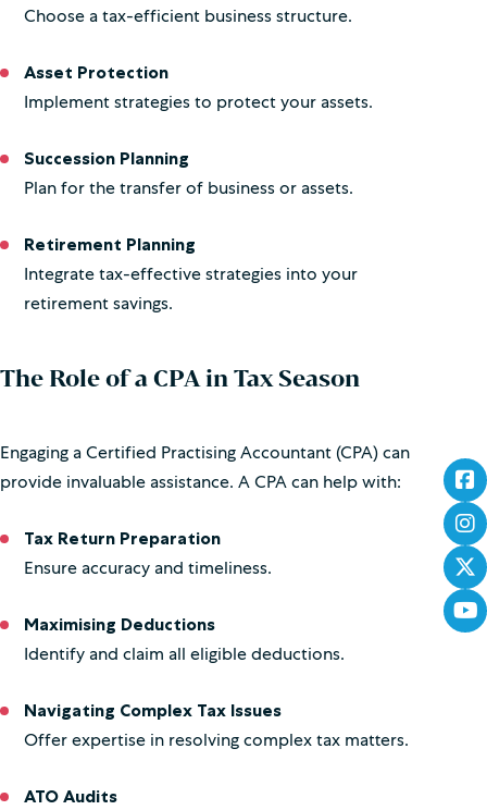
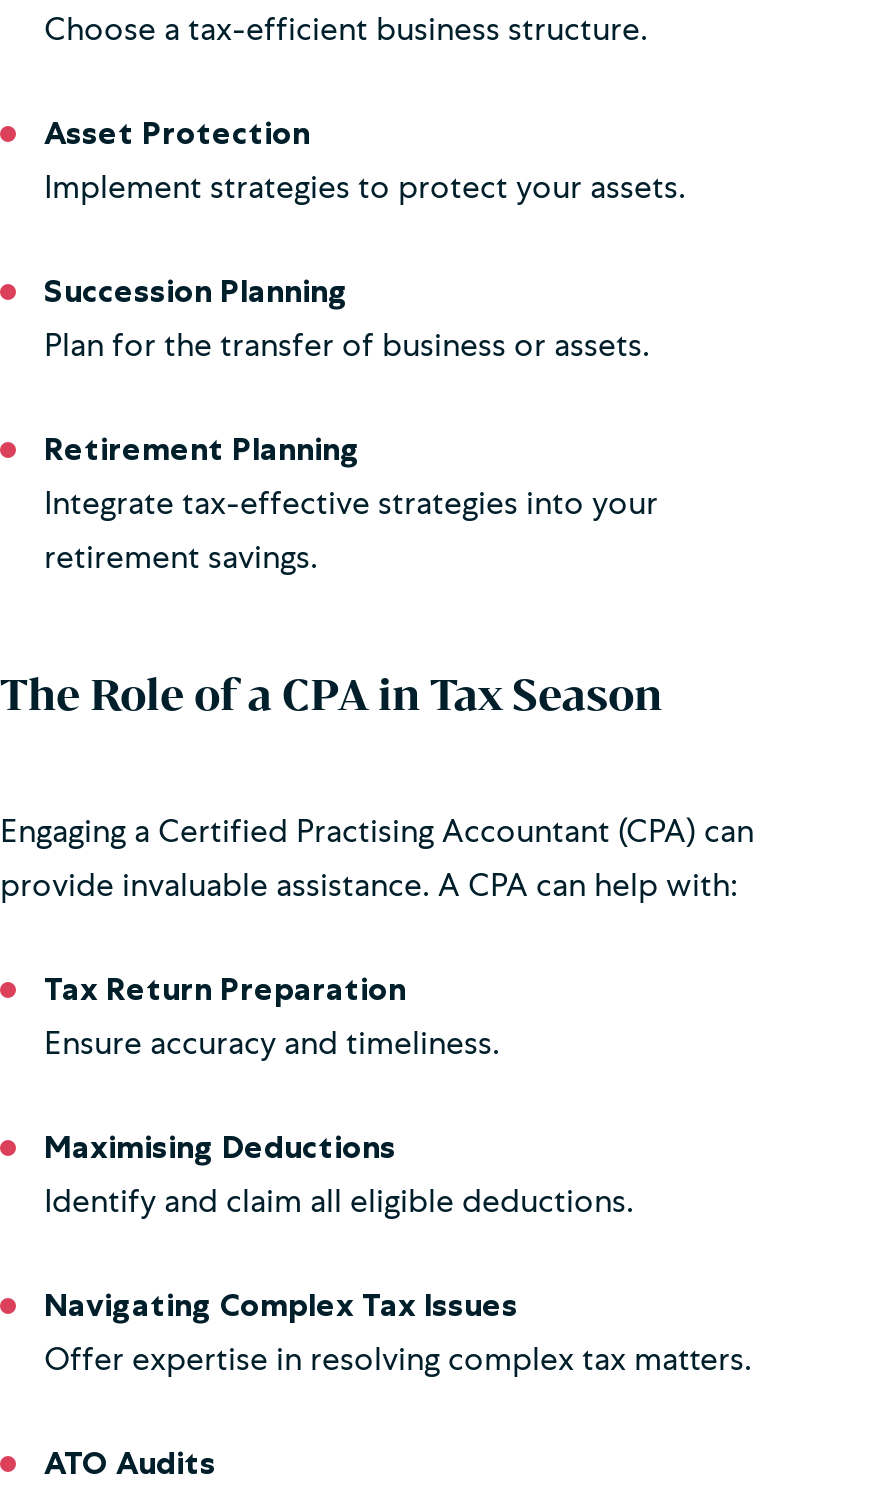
[442,457,484,634] [image] -> none

